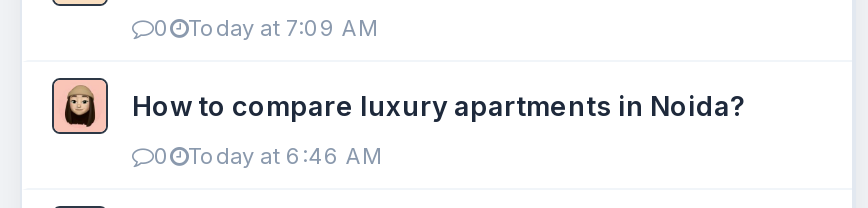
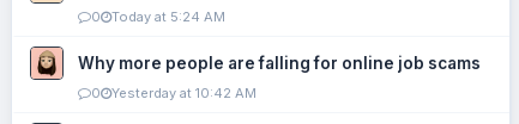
[154,14,378,42] 0 Today at 7:09 AM -> [91,8,225,25] 0 Today at 5:24 AM
[132,90,744,122] How to compare luxury apartments in Noida? -> [78,54,481,73] Why more people are falling for online job scams
[188,142,382,170] Today at 6:46 AM -> [111,85,257,101] Yesterday at 10:42 AM

